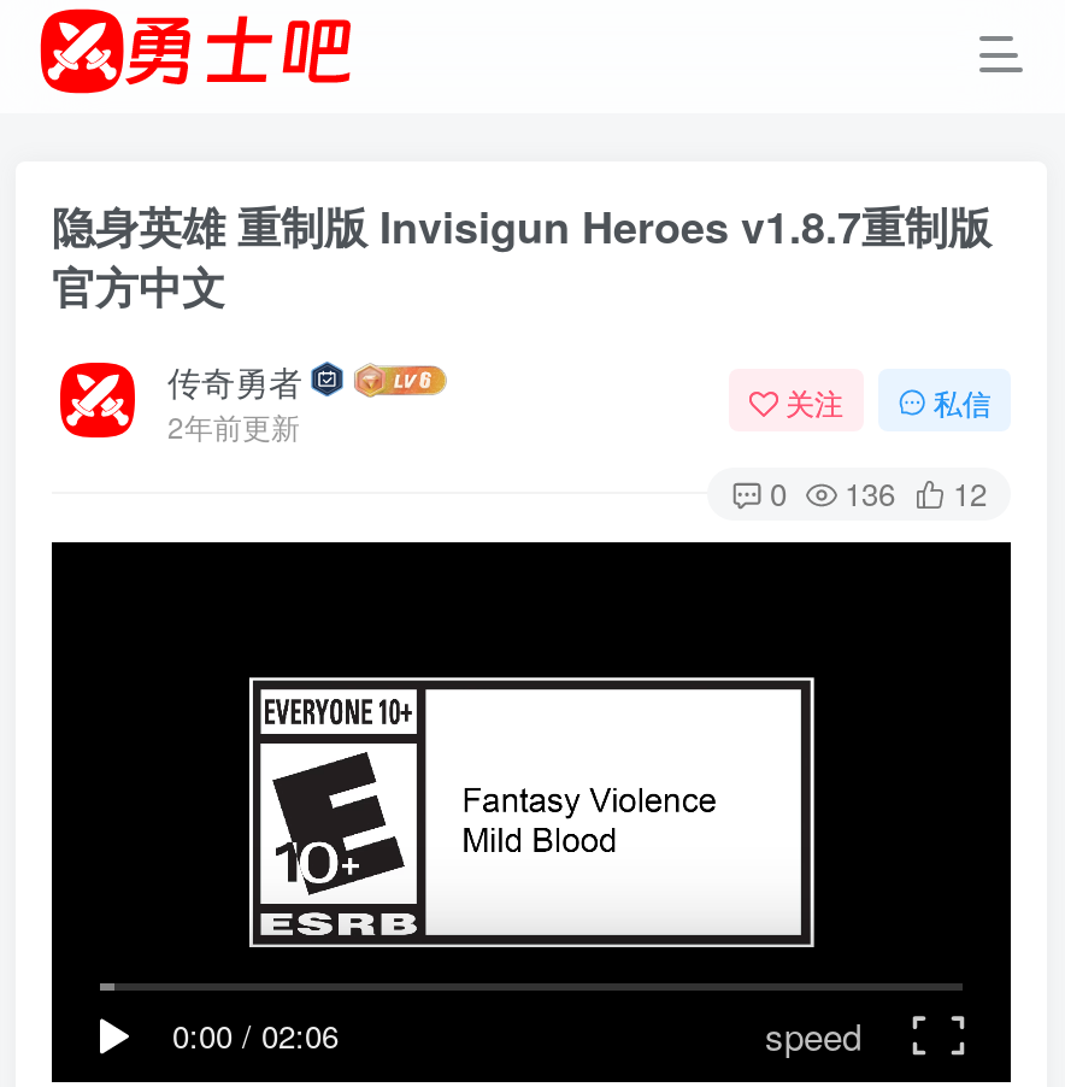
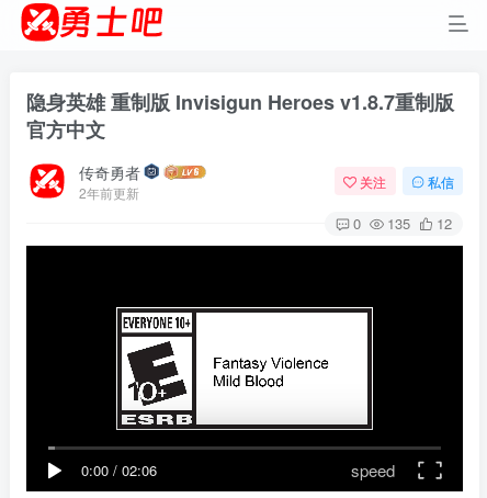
[770,470,987,516] 0 136 12 -> [353,213,452,234] 0 135 12

